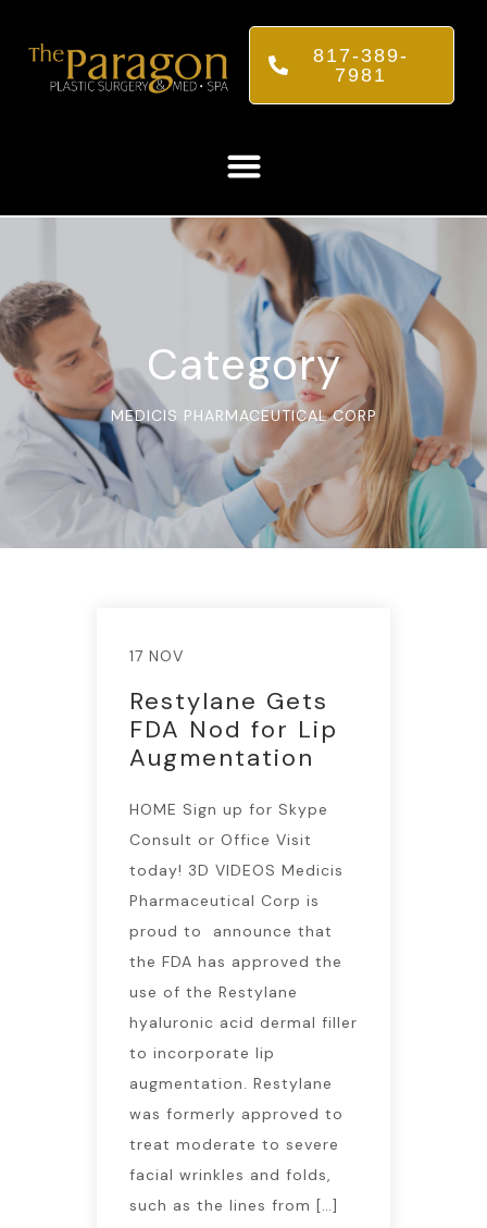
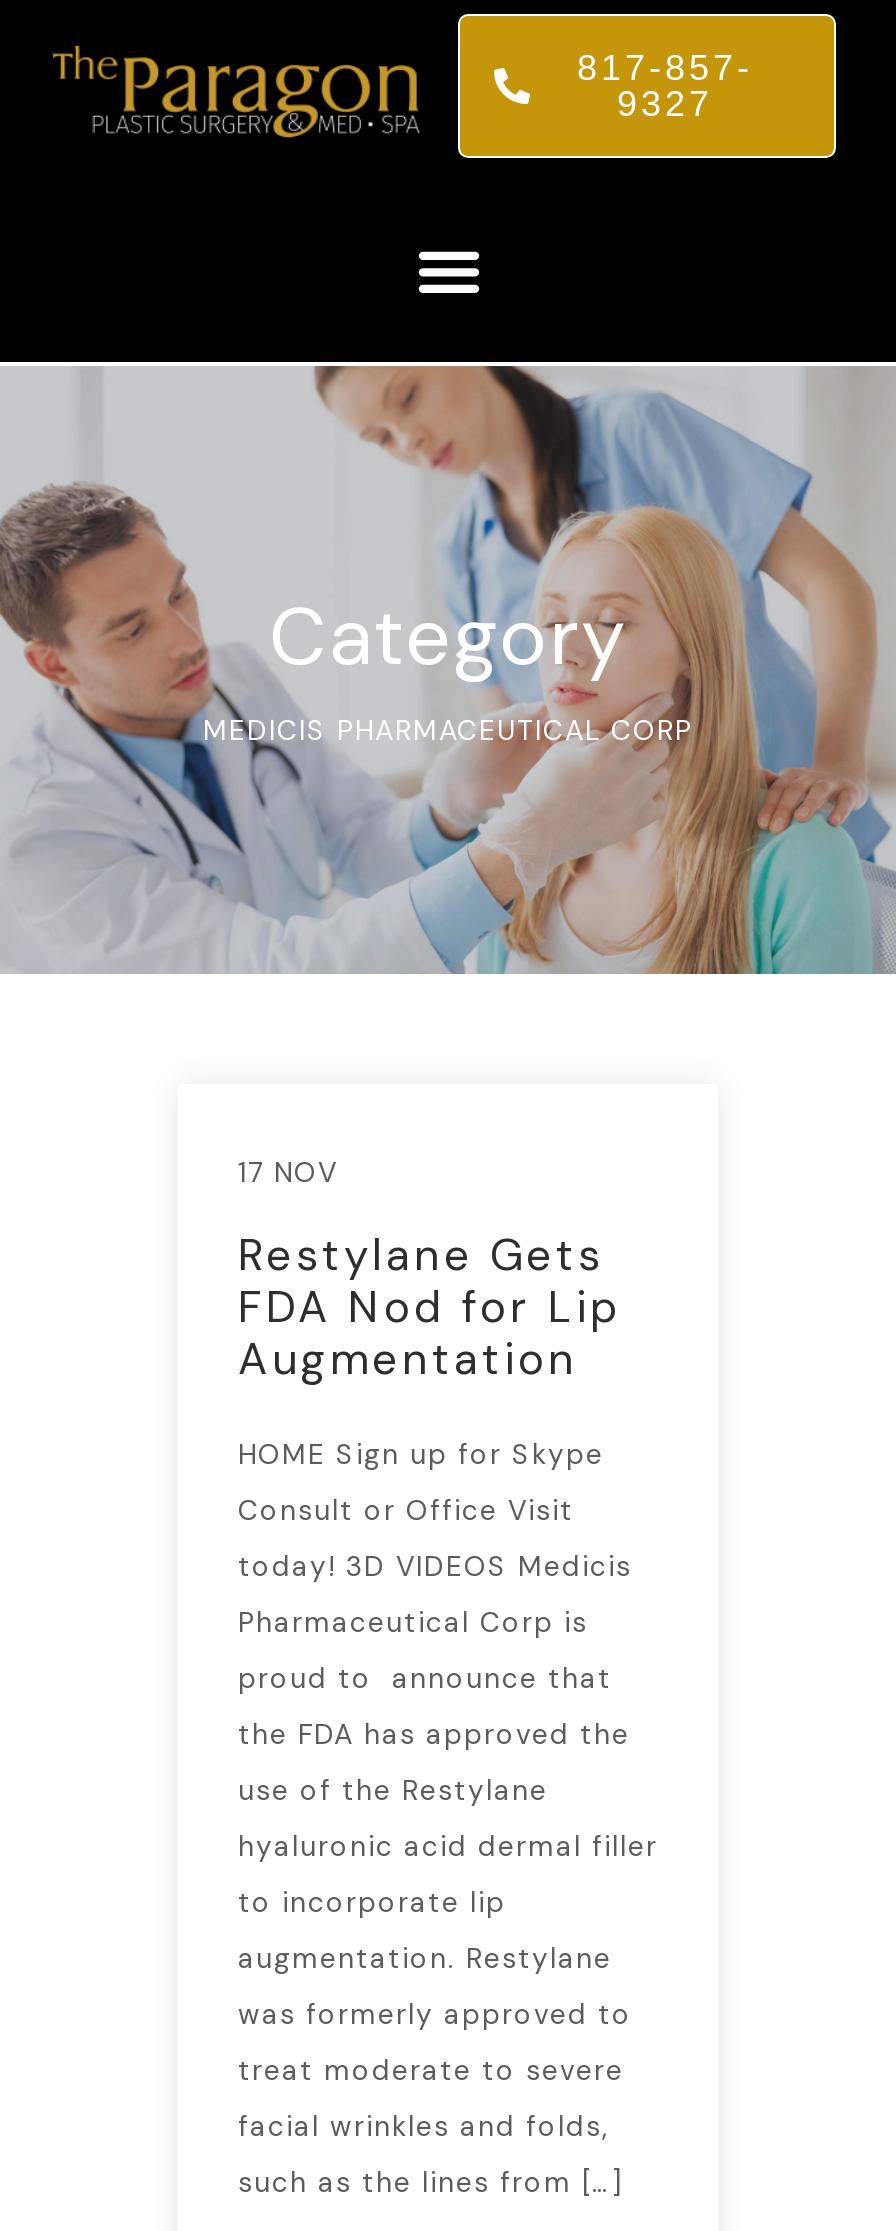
[314,45,409,66] 817-389- -> [577,48,753,88] 817-857-
[335,64,387,86] 7981 -> [617,84,713,124] 9327

